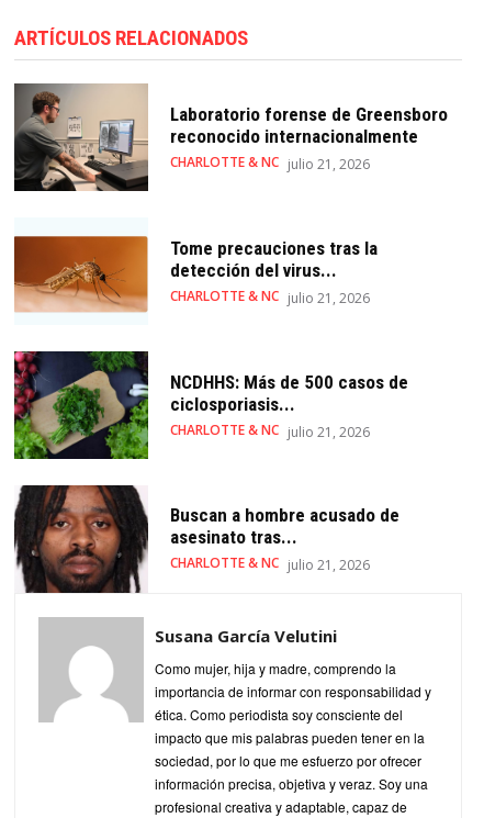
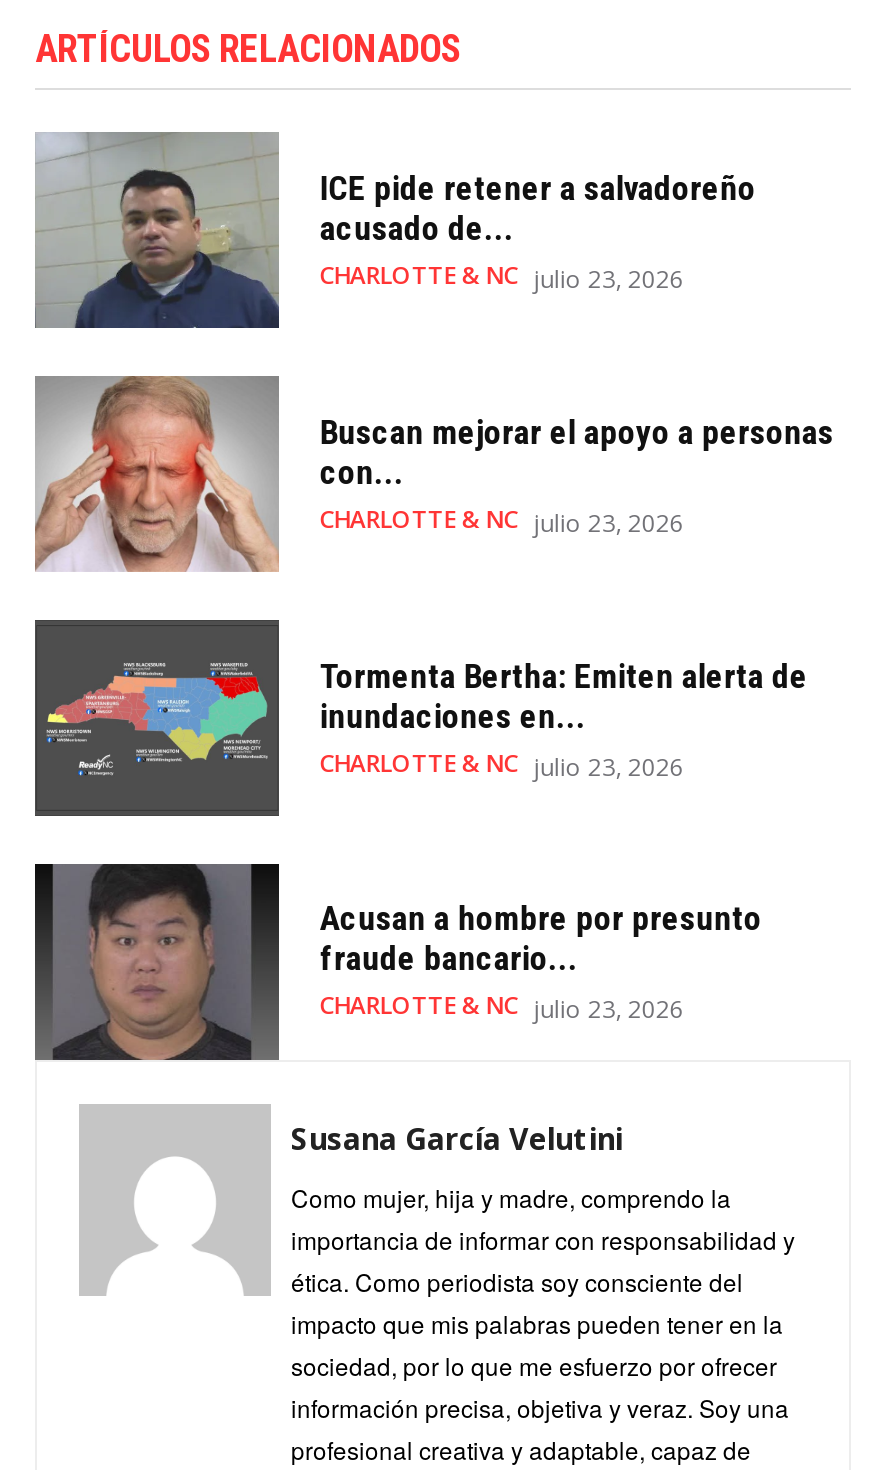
[14,83,448,192] [image] | Laboratorio forense de Greensboro | reconocido internacionalmente | CHARLOTTE & NC julio 21, 2026 -> [37,132,756,330] [image] | ICE pide retener a salvadoreño | acusado de... | CHARLOTTE & NC julio 23, 2026
[13,217,378,325] [image] | Tome precauciones tras la | detección del virus... | CHARLOTTE & NC julio 21, 2026 -> [33,374,834,574] [image] | Buscan mejorar el apoyo a personas | con... | CHARLOTTE & NC julio 23, 2026
[13,350,409,460] [image] | NCDHHS: Más de 500 casos de | ciclosporiasis... | CHARLOTTE & NC julio 21, 2026 -> [33,618,808,816] [image] | Tormenta Bertha: Emiten alerta de | inundaciones en... | CHARLOTTE & NC julio 23, 2026
[14,484,400,593] [image] | Buscan a hombre acusado de | asesinato tras... | CHARLOTTE & NC julio 21, 2026 -> [33,862,762,1062] [image] | Acusan a hombre por presunto | fraude bancario... | CHARLOTTE & NC julio 23, 2026

